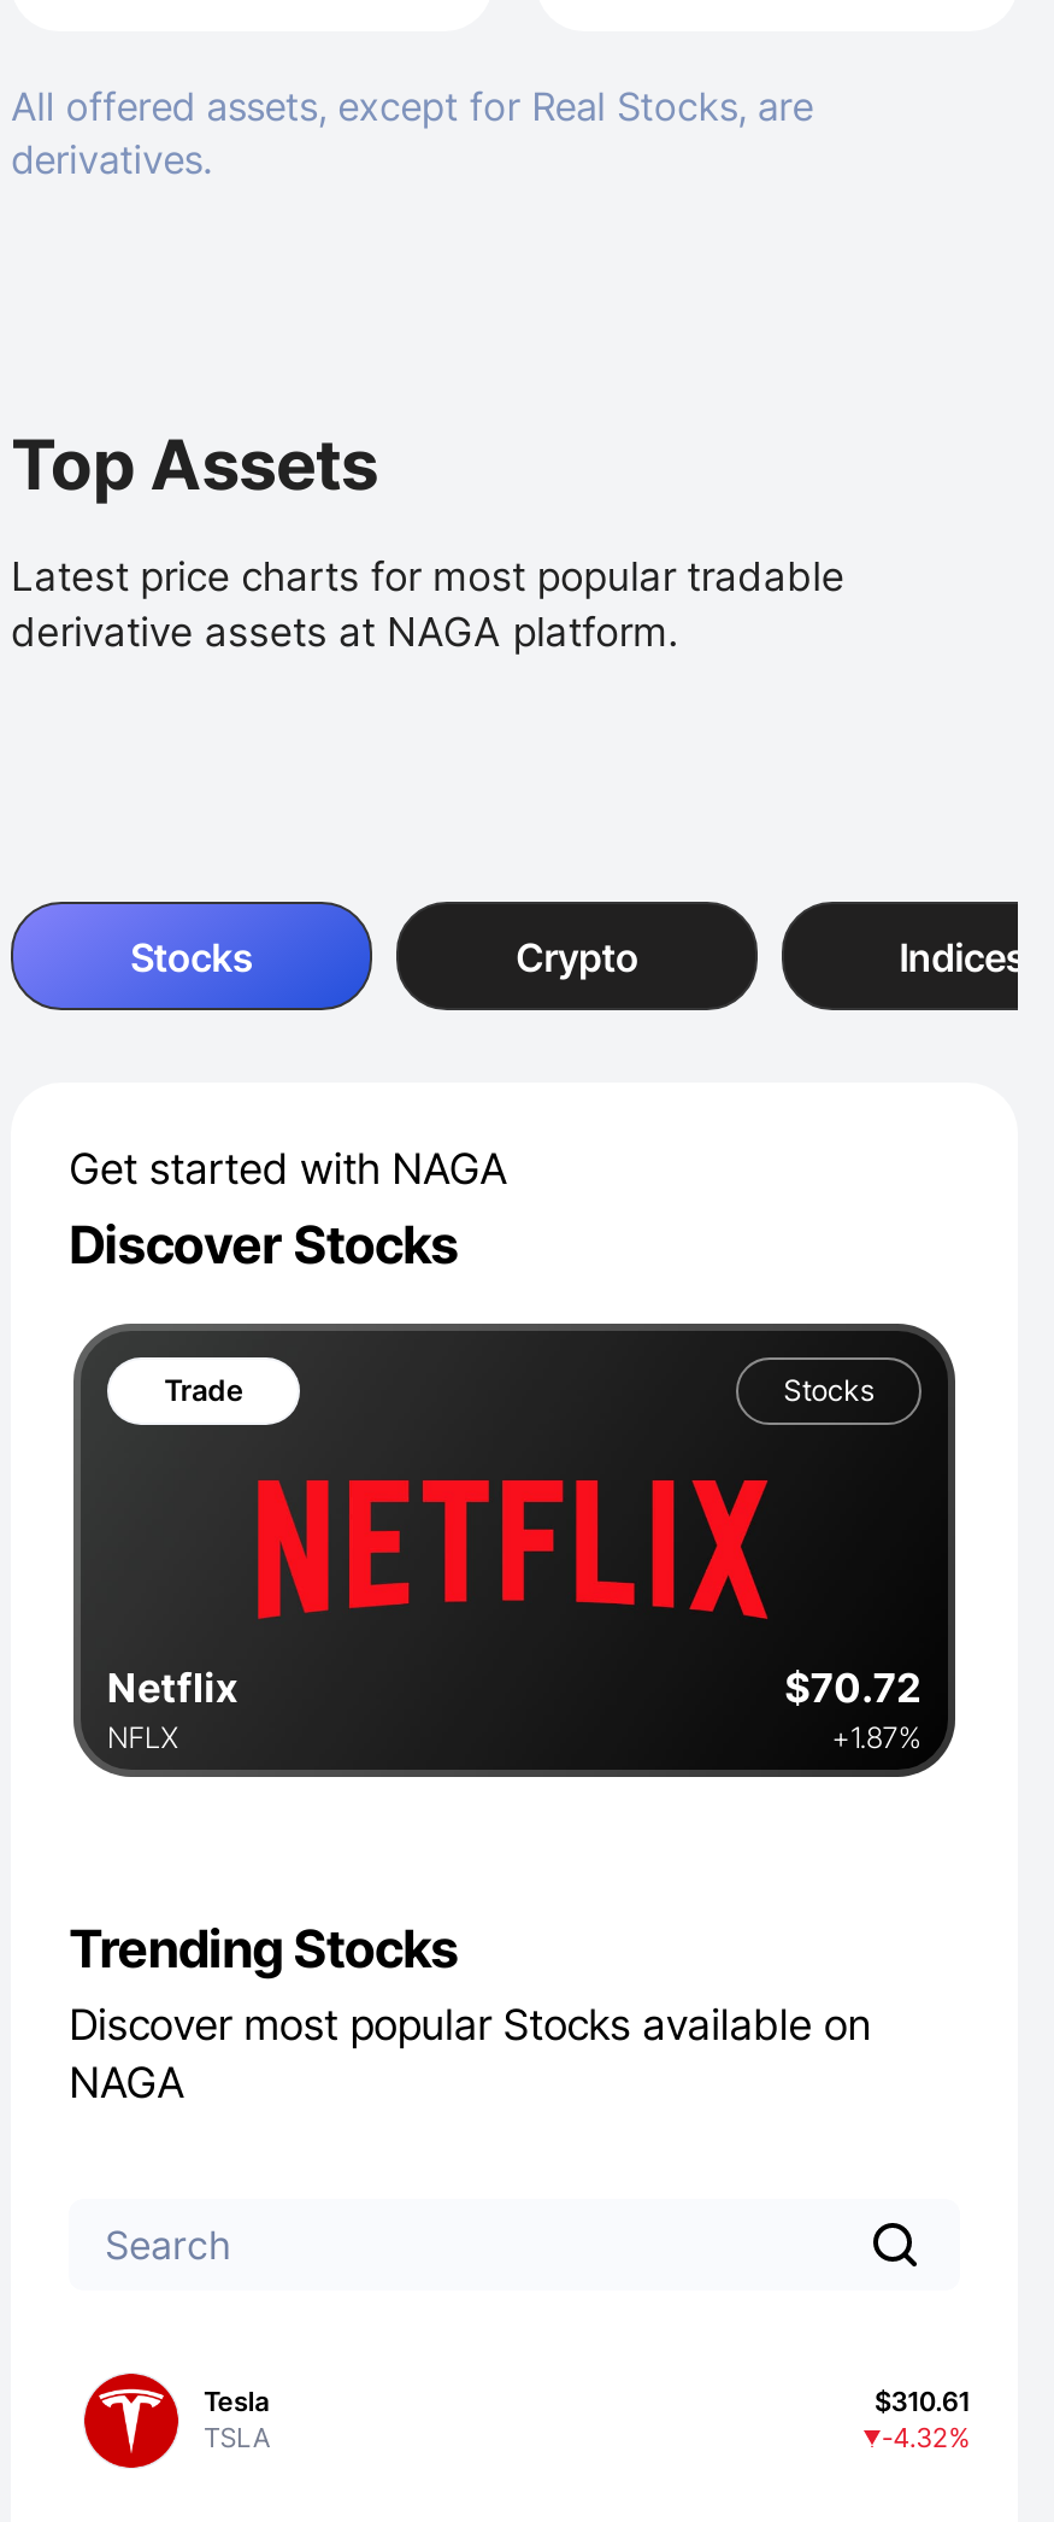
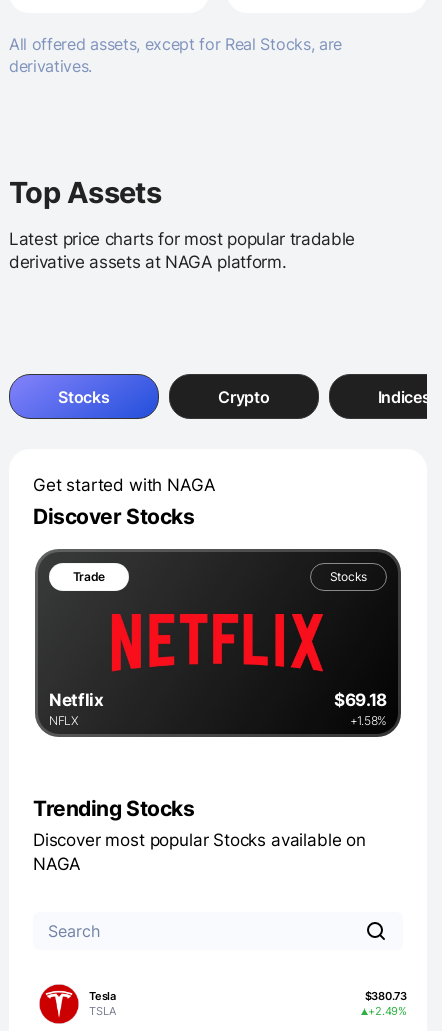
[784,1664,922,1713] $70.72 -> [334,690,387,710] $69.18
[831,1720,922,1756] +1.87% -> [350,713,387,728] +1.58%
[875,2385,970,2419] $310.61 -> [364,989,407,1003] $380.73
[881,2421,970,2455] -4.32% -> [368,1004,407,1018] +2.49%

